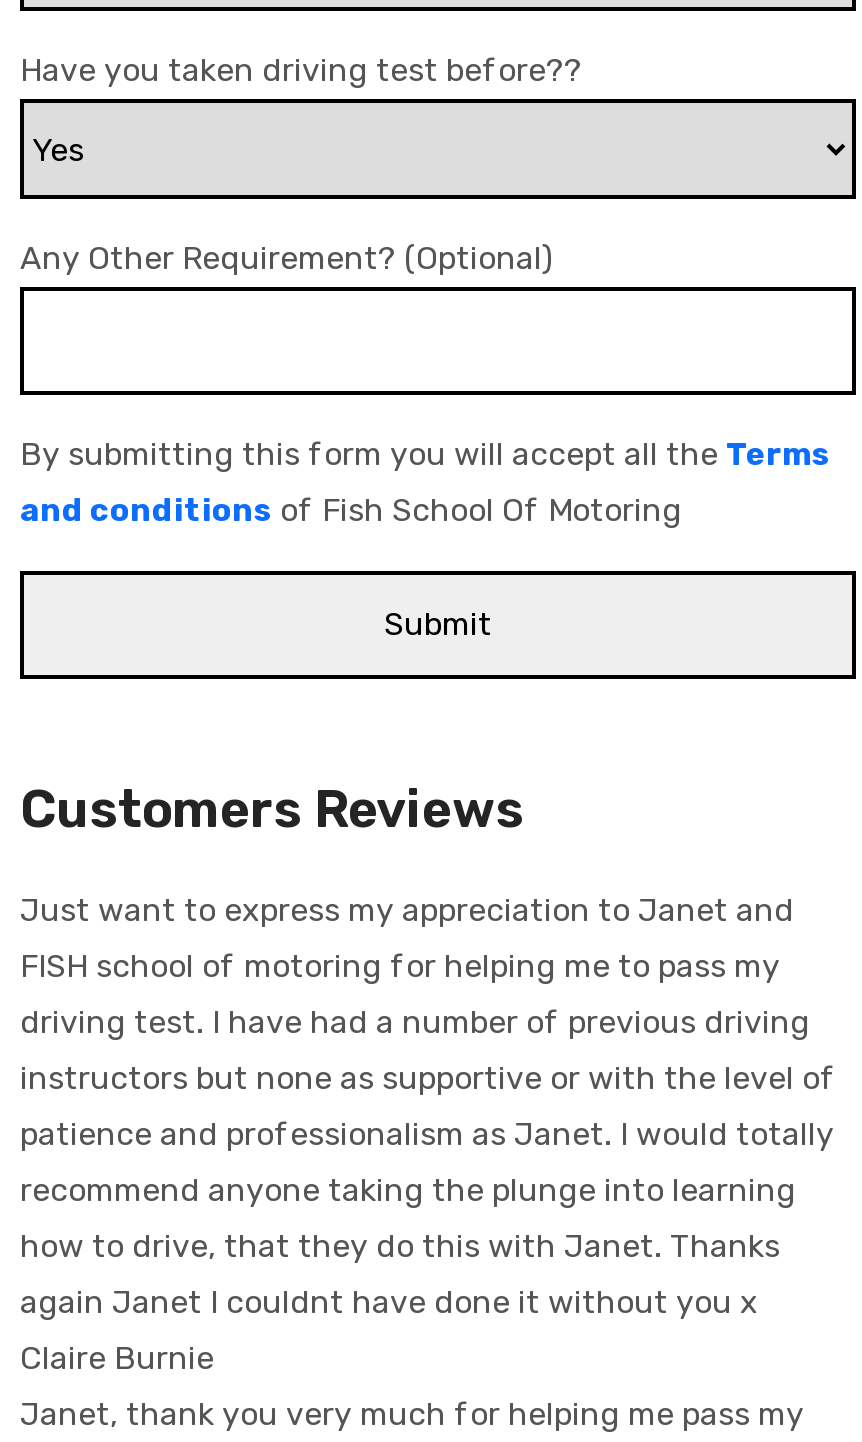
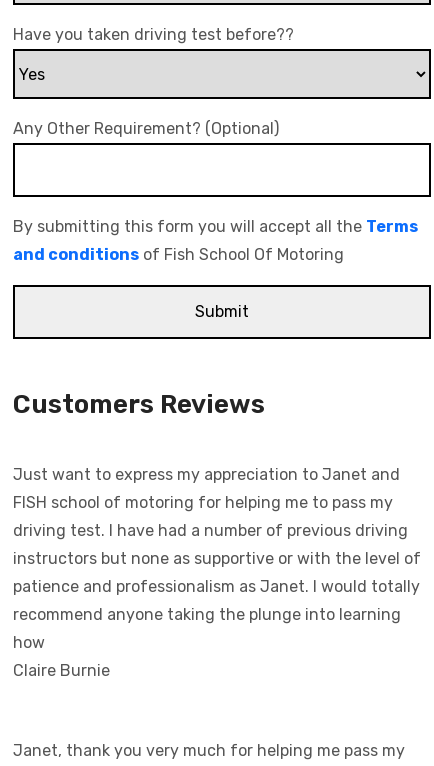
[20,1227,780,1321] how to drive, that they do this with Janet. Thanks | again Janet I couldnt have done it without you x -> [13,633,45,652] how

